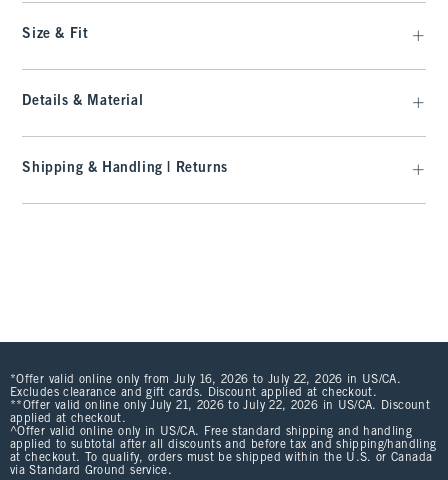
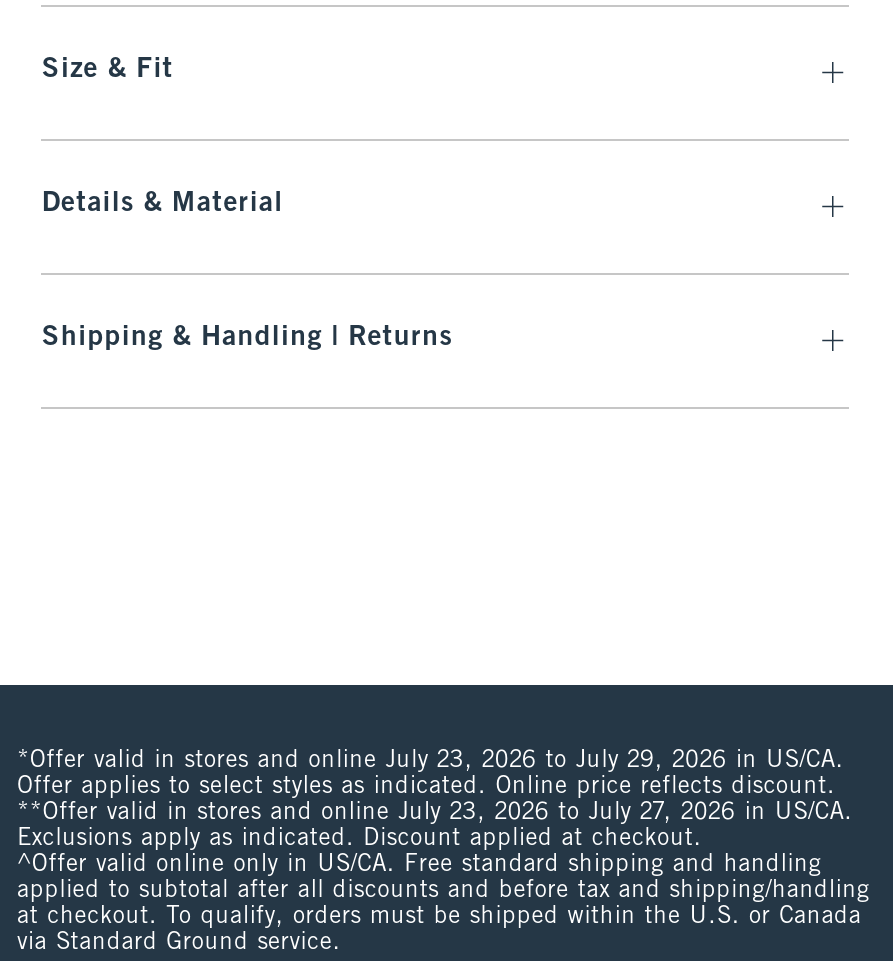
[10,374,430,425] *Offer valid online only from July 16, 2026 to July 22, 2026 in US/CA. | Excludes clearance and gift cards. Discount applied at checkout. | **Offer valid online only July 21, 2026 to July 22, 2026 in US/CA. Discount | applied at checkout. -> [17,749,853,851] *Offer valid in stores and online July 23, 2026 to July 29, 2026 in US/CA. | Offer applies to select styles as indicated. Online price reflects discount. | **Offer valid in stores and online July 23, 2026 to July 27, 2026 in US/CA. | Exclusions apply as indicated. Discount applied at checkout.

